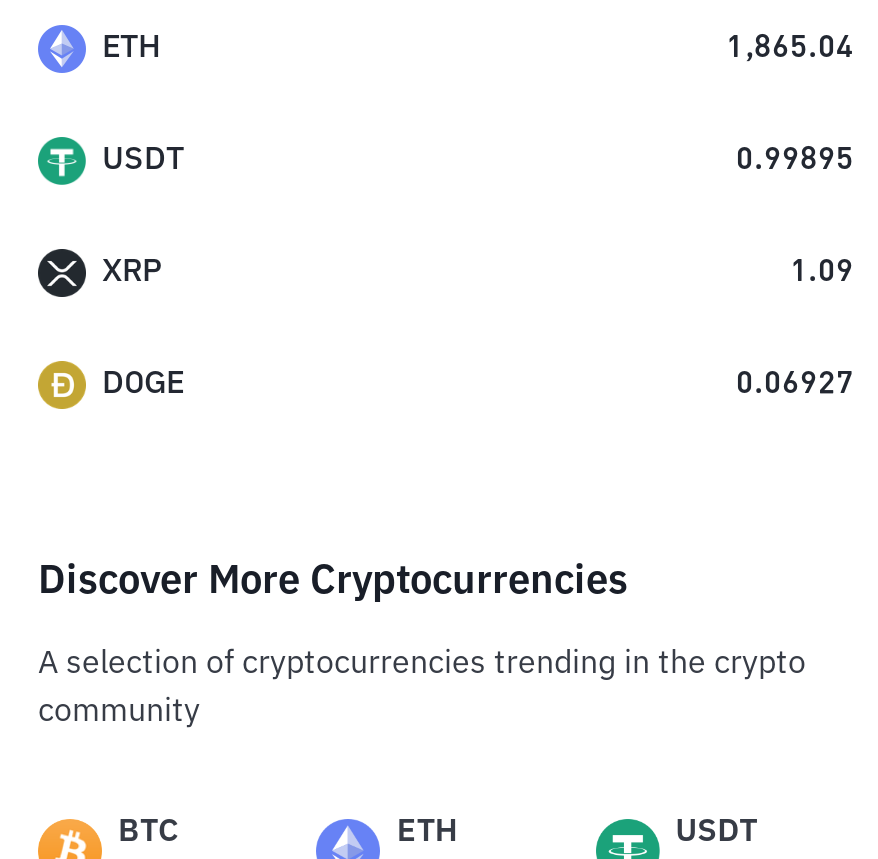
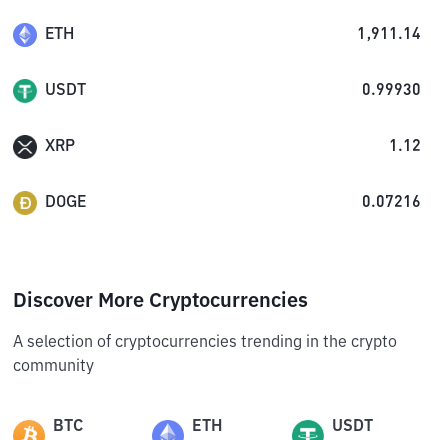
[726,33,854,65] 1,865.04 -> [357,27,421,43] 1,911.14
[736,145,854,177] 0.99895 -> [362,83,421,99] 0.99930
[790,257,854,289] 1.09 -> [389,139,421,155] 1.12
[736,369,854,401] 0.06927 -> [362,195,421,211] 0.07216

